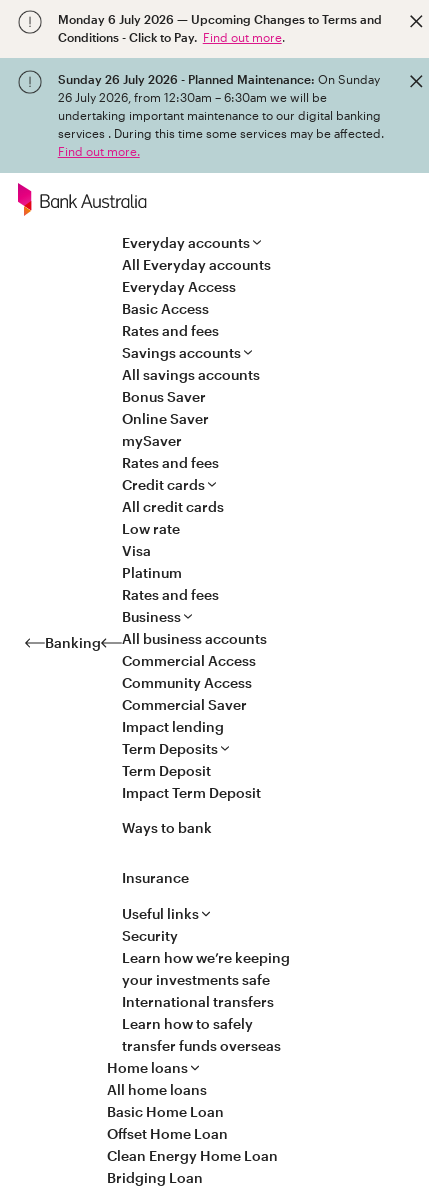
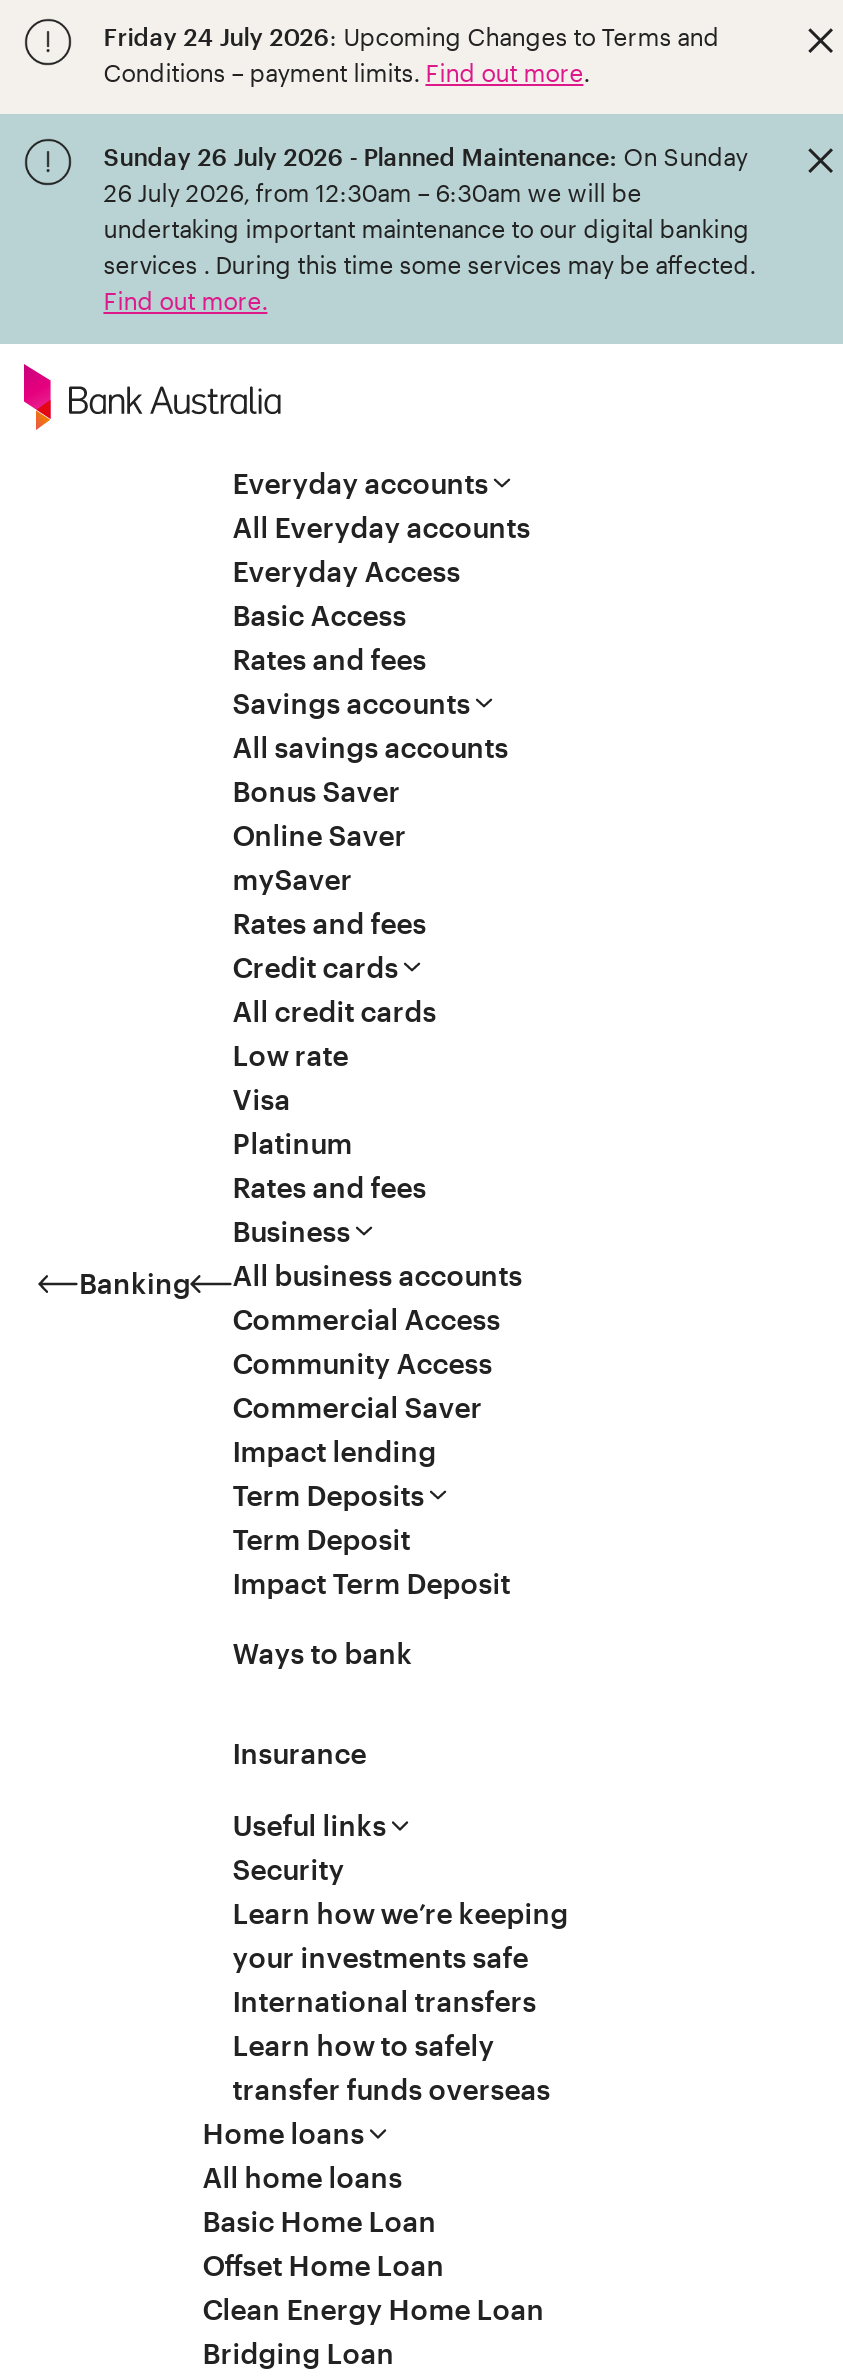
[58,12,382,44] Monday 6 July 2026 — Upcoming Changes to Terms and | Conditions - Click to Pay. Find out more. -> [103,22,719,86] Friday 24 July 2026: Upcoming Changes to Terms and | Conditions – payment limits. Find out more.

